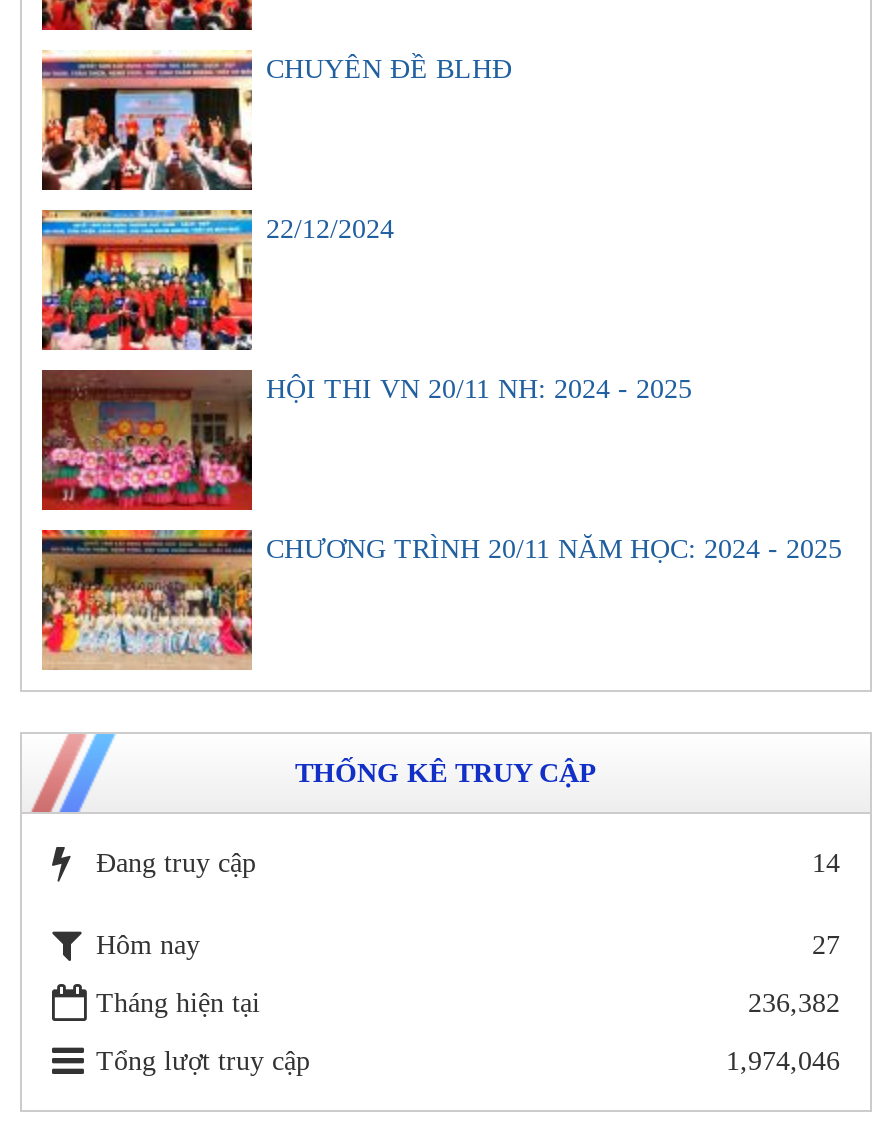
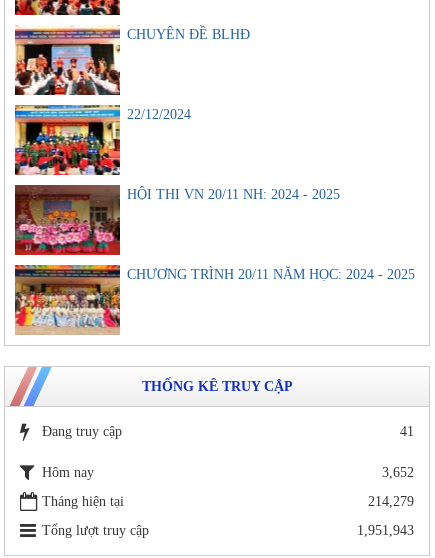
[812,847,840,877] 14 -> [400,424,414,439] 41
[812,929,840,959] 27 -> [382,465,414,480] 3,652
[748,987,840,1017] 236,382 -> [368,494,414,509] 214,279
[726,1045,840,1075] 1,974,046 -> [357,523,414,538] 1,951,943

